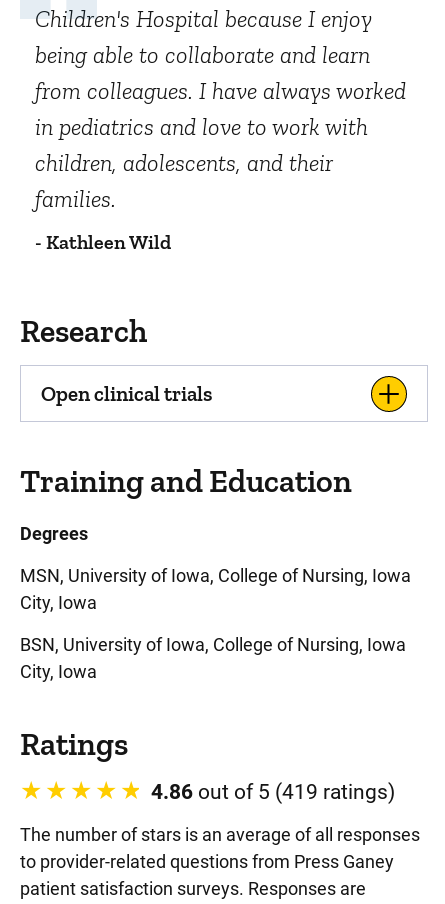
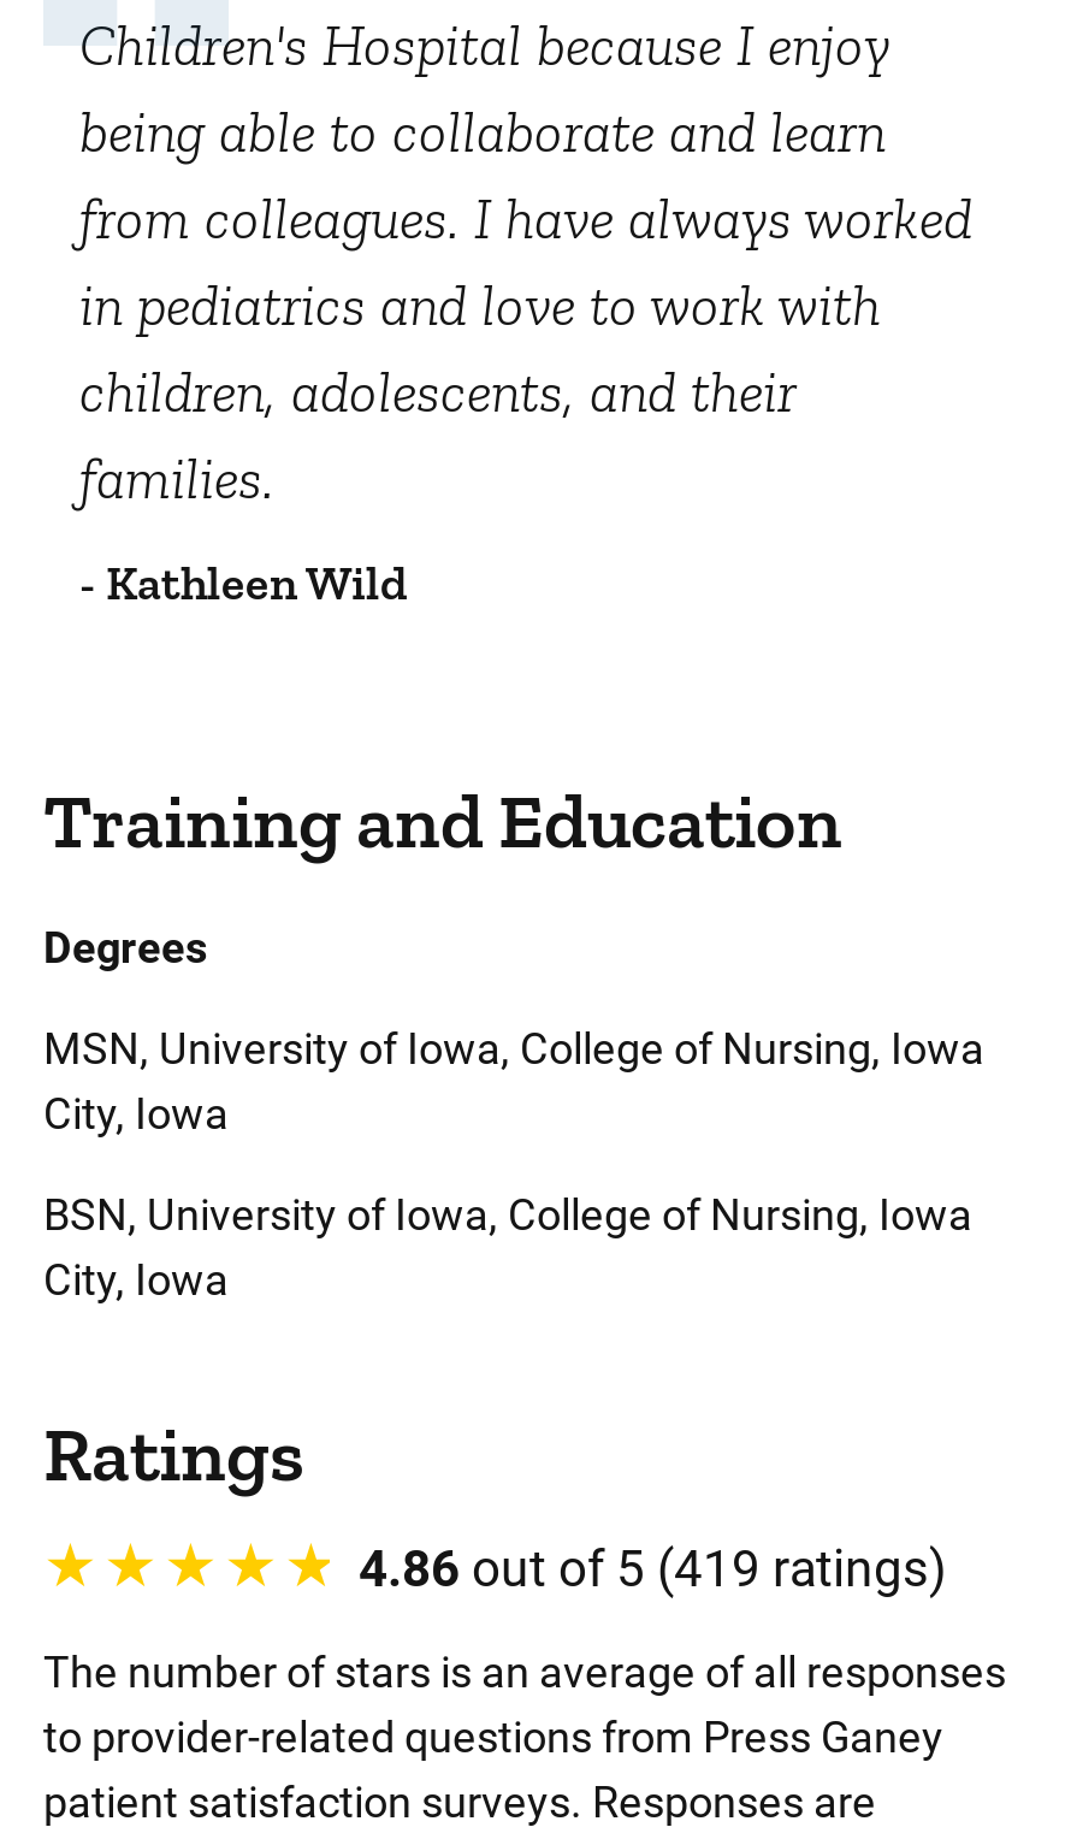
[20,312,212,406] Research | Open clinical trials -> none

